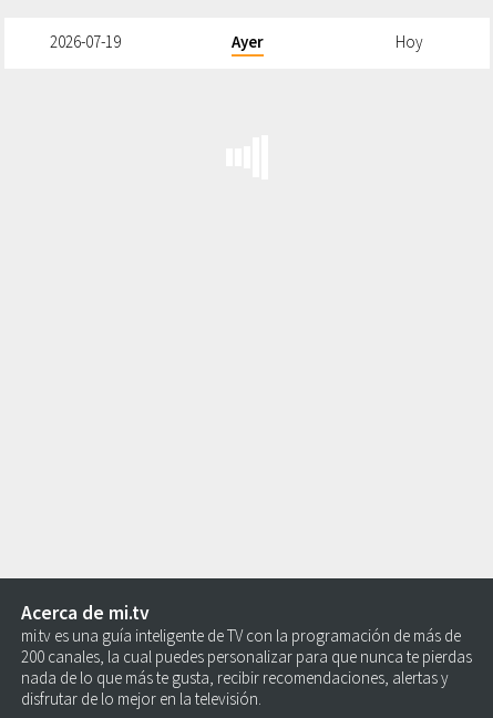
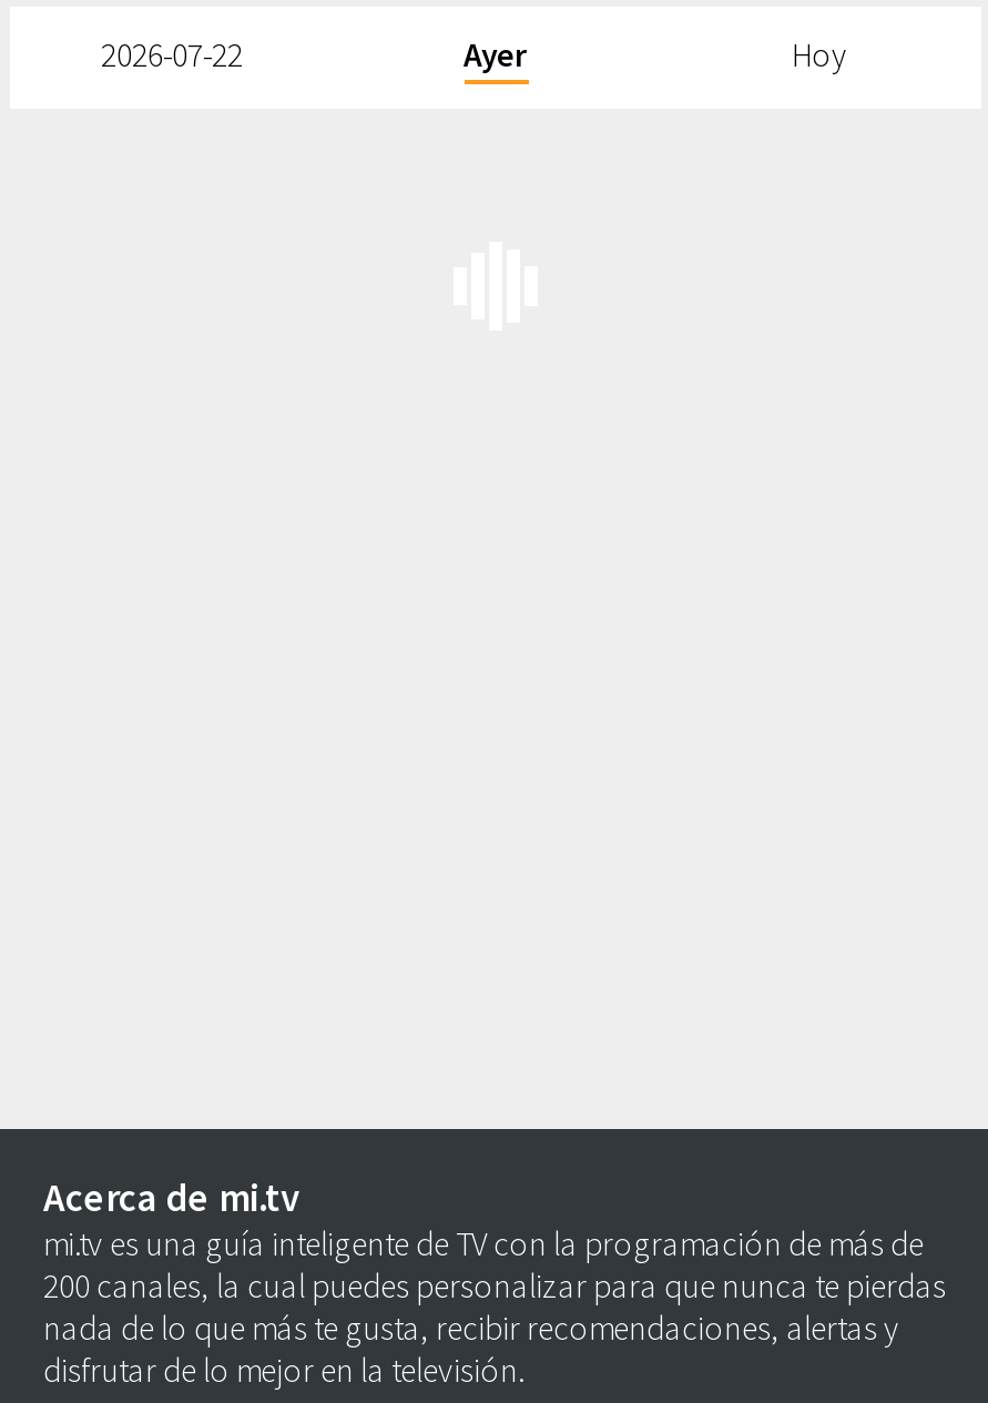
[50,31,121,52] 2026-07-19 -> [101,33,243,75] 2026-07-22

